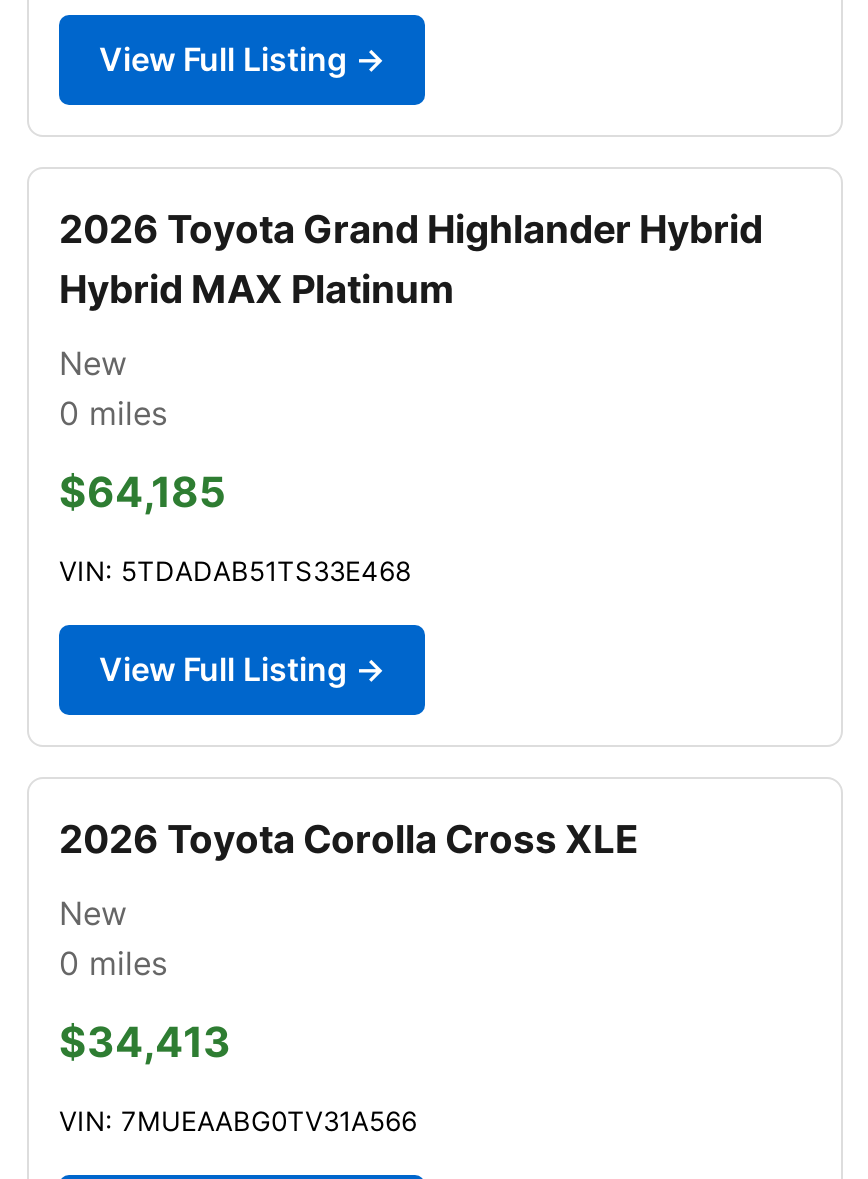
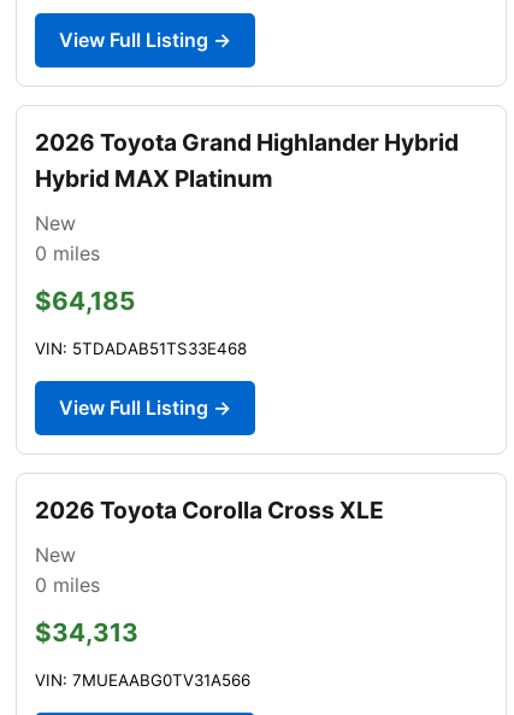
[59,1017,231,1067] $34,413 -> [35,617,138,647] $34,313

